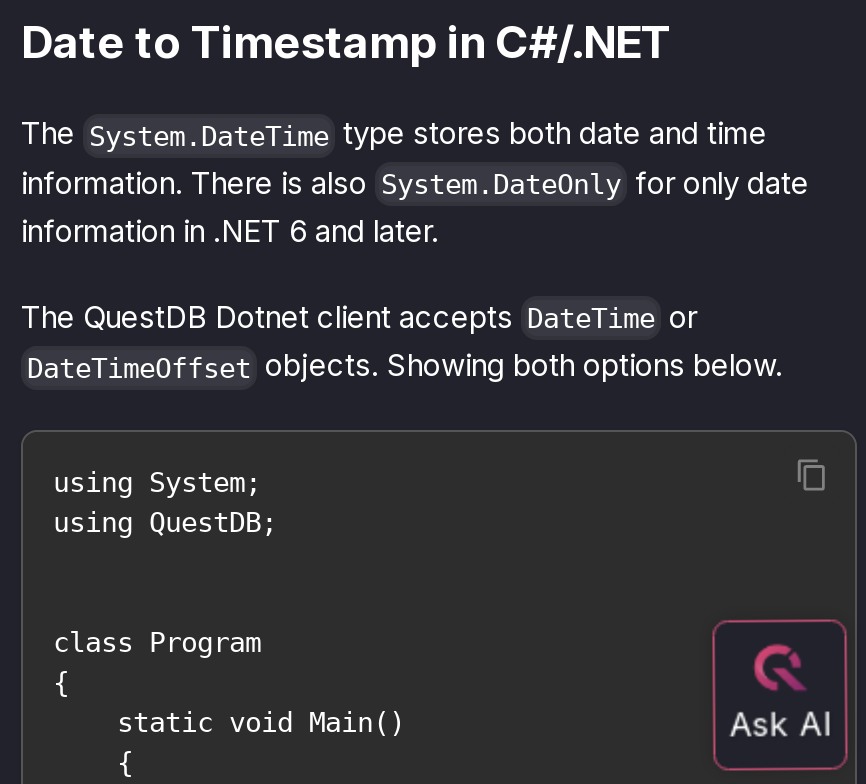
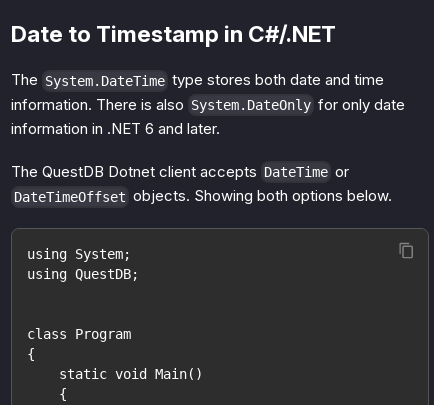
[711,618,849,772] [image] -> none

